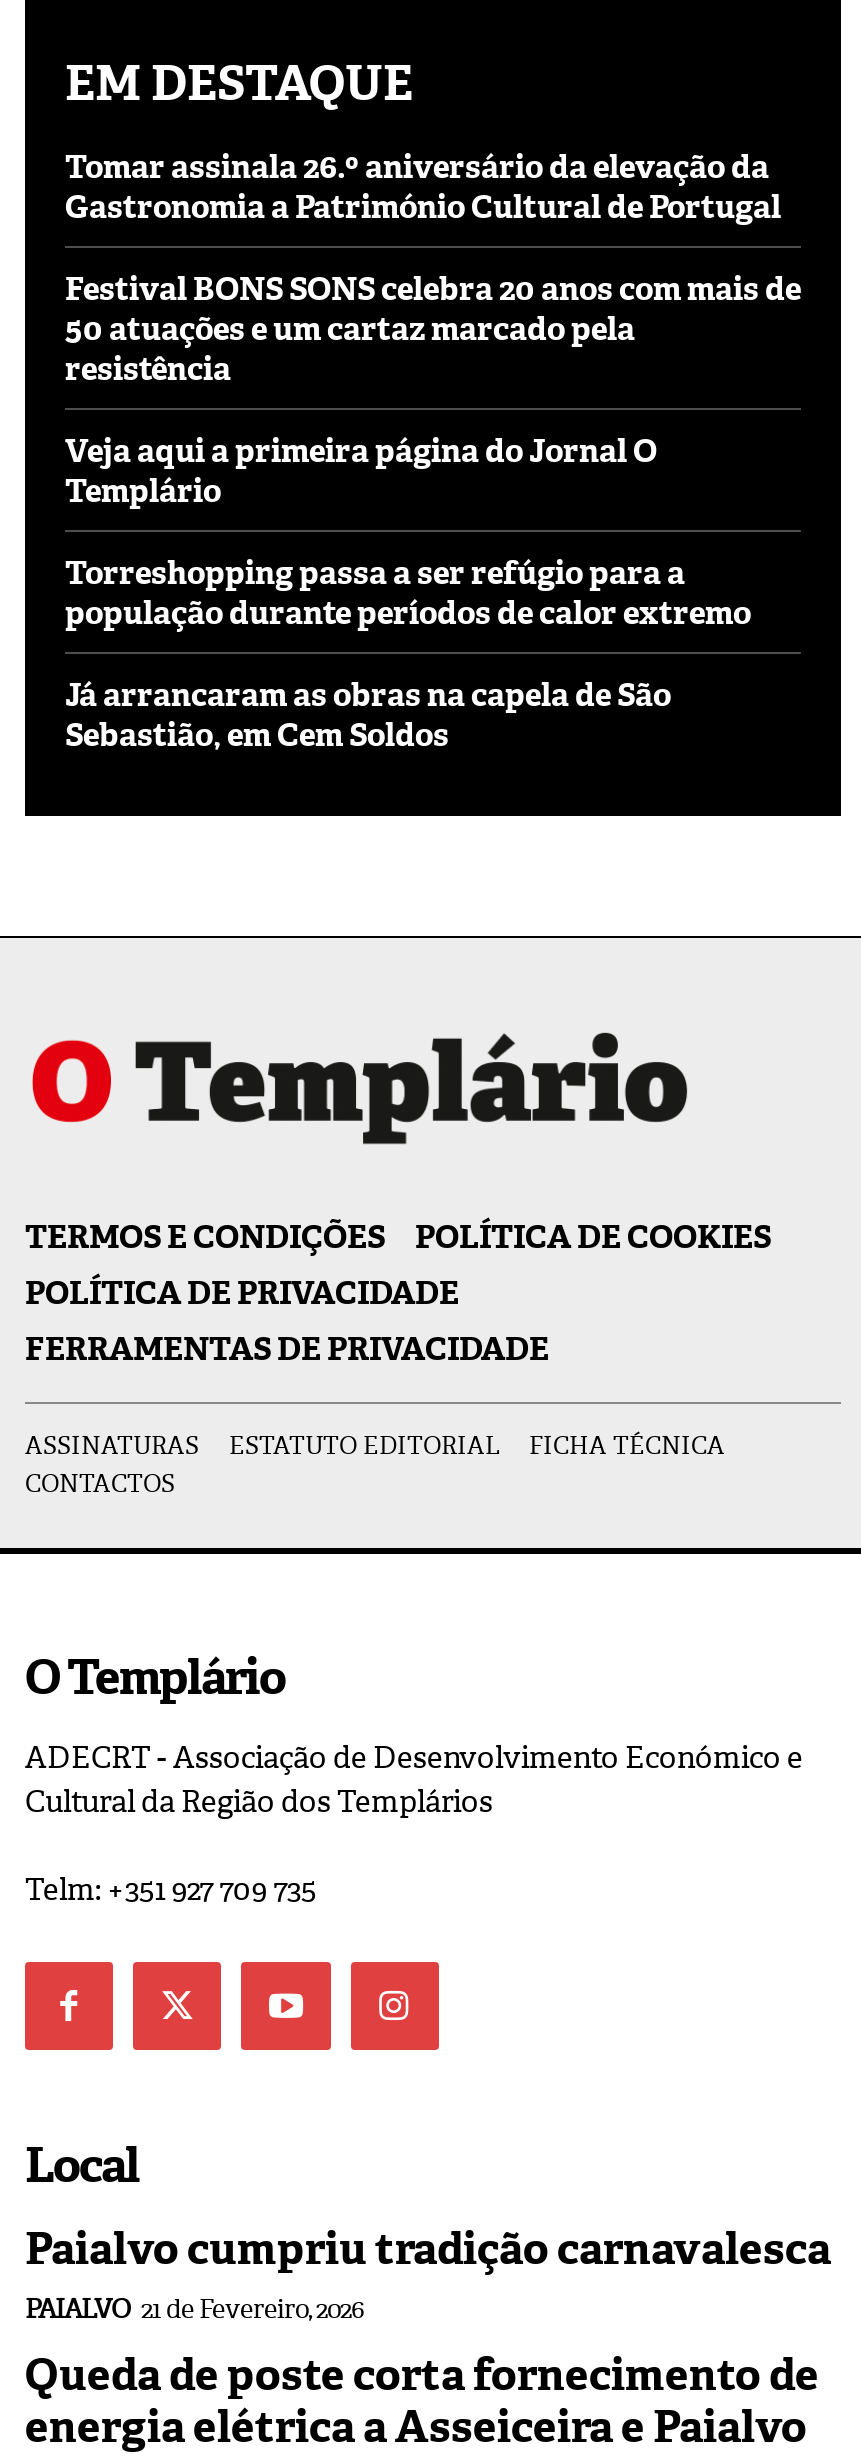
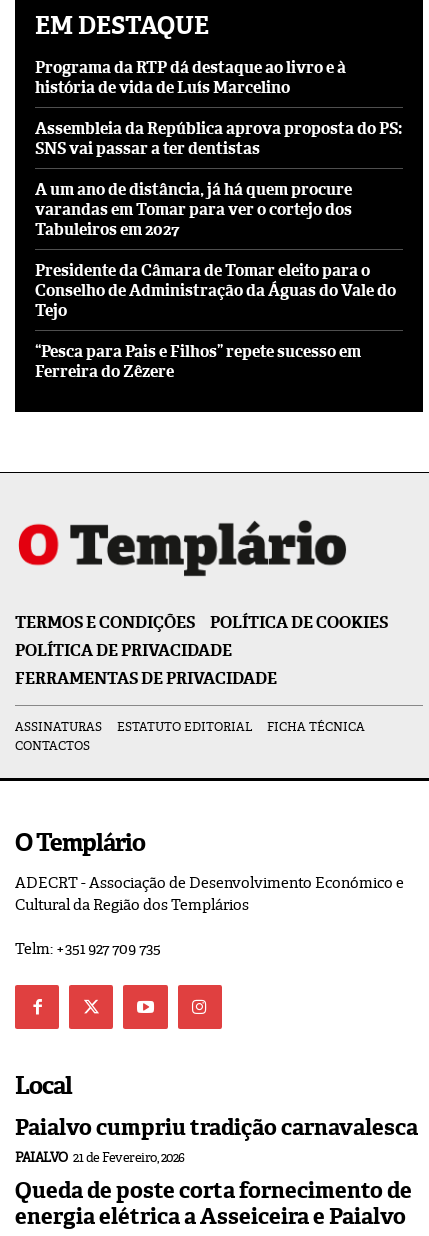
[65,145,781,227] Tomar assinala 26.º aniversário da elevação da | Gastronomia a Património Cultural de Portugal -> [35,56,346,97] Programa da RTP dá destaque ao livro e à | história de vida de Luís Marcelino
[65,267,801,389] Festival BONS SONS celebra 20 anos com mais de | 50 atuações e um cartaz marcado pela | resistência -> [35,117,402,158] Assembleia da República aprova proposta do PS: | SNS vai passar a ter dentistas
[65,429,657,511] Veja aqui a primeira página do Jornal O | Templário -> [35,178,352,239] A um ano de distância, já há quem procure | varandas em Tomar para ver o cortejo dos | Tabuleiros em 2027
[65,551,751,633] Torreshopping passa a ser refúgio para a | população durante períodos de calor extremo -> [35,259,396,320] Presidente da Câmara de Tomar eleito para o | Conselho de Administração da Águas do Vale do | Tejo
[65,673,671,755] Já arrancaram as obras na capela de São | Sebastião, em Cem Soldos -> [35,340,361,381] “Pesca para Pais e Filhos” repete sucesso em | Ferreira do Zêzere

